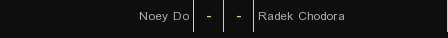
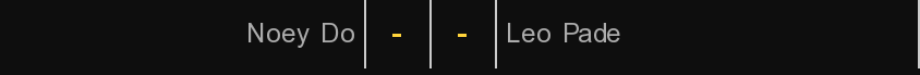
[258,7,345,26] Radek Chodora -> [506,14,621,55] Leo Pade

